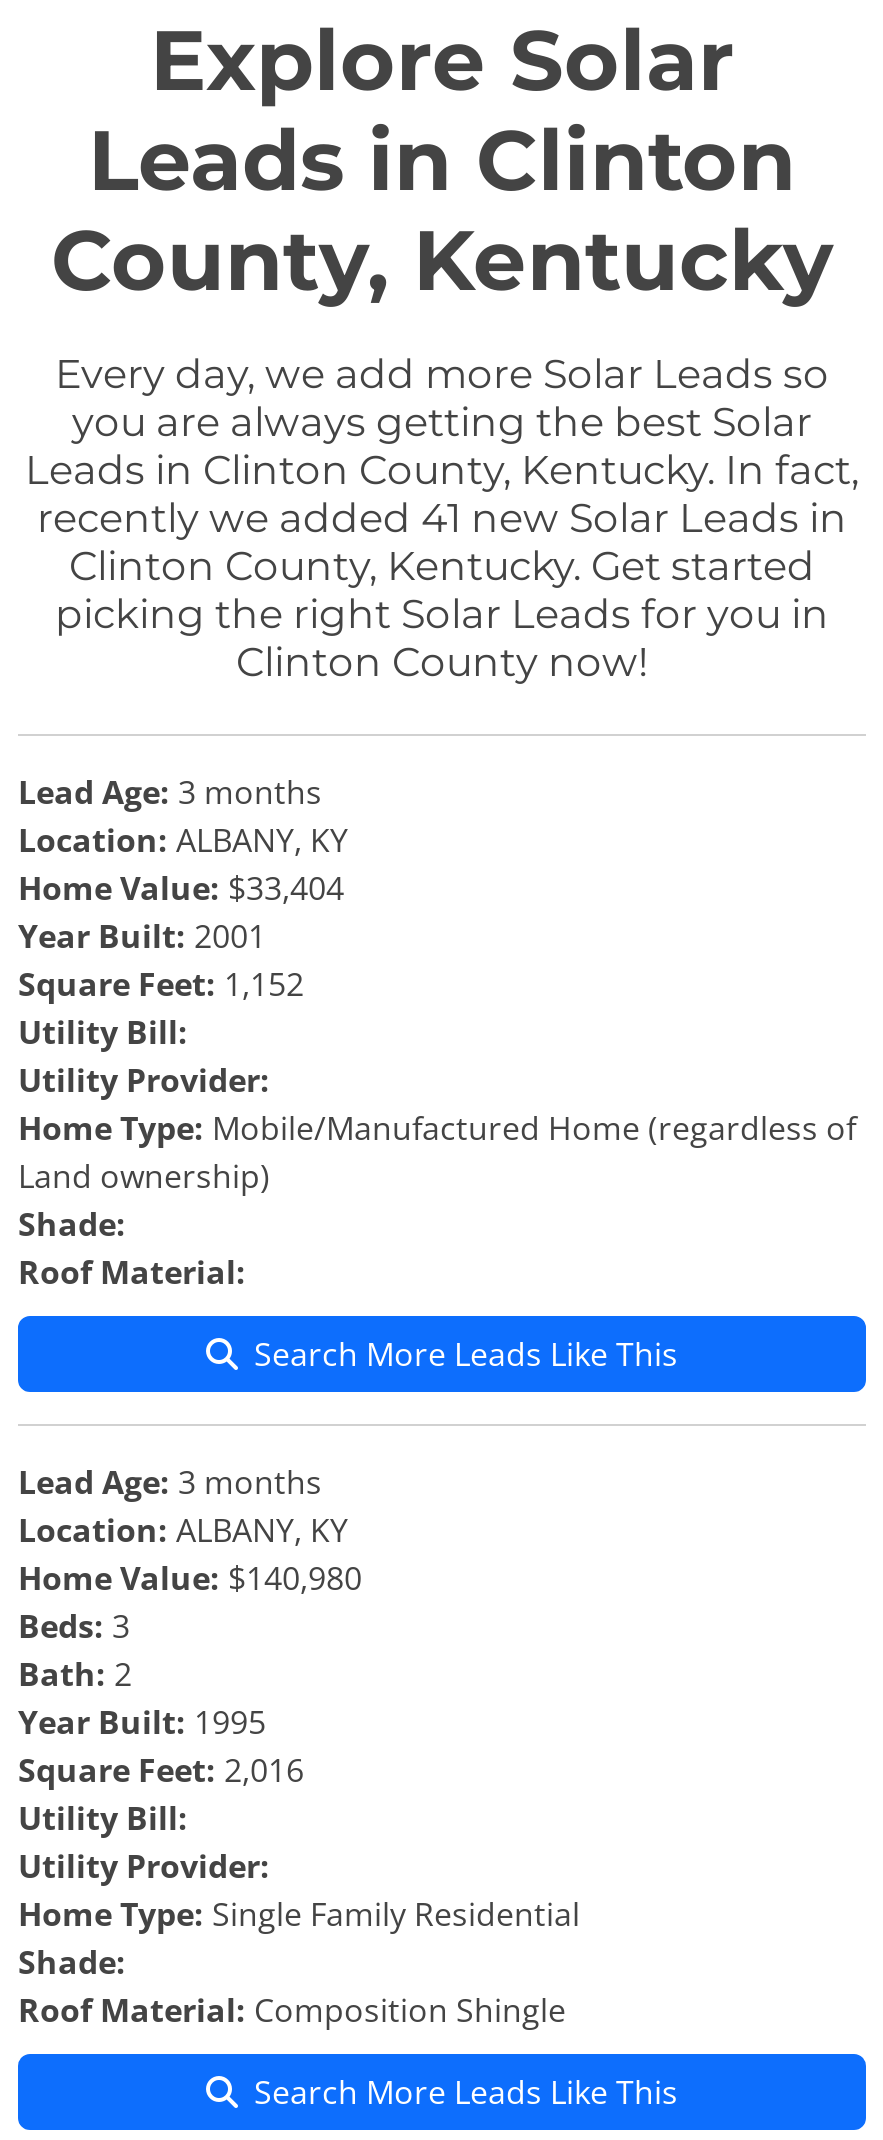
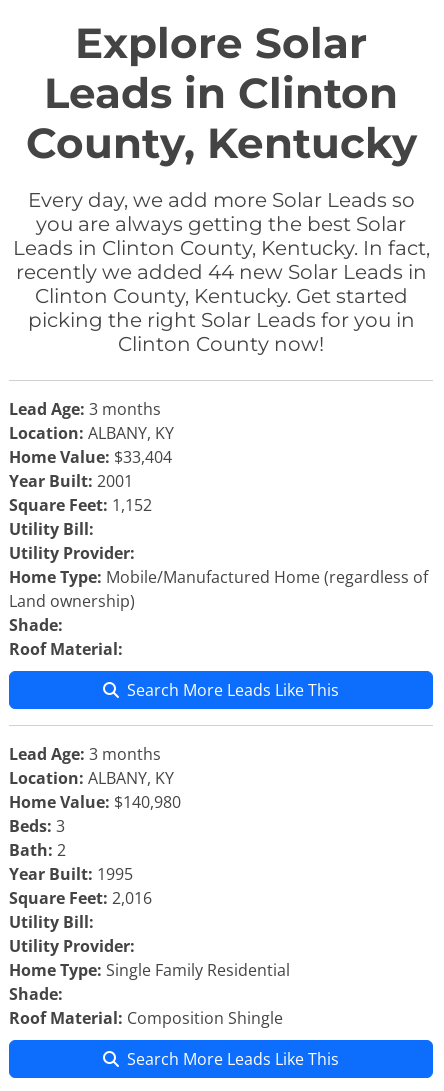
[37,494,847,542] recently we added 41 new Solar Leads in -> [15,260,426,284] recently we added 44 new Solar Leads in

